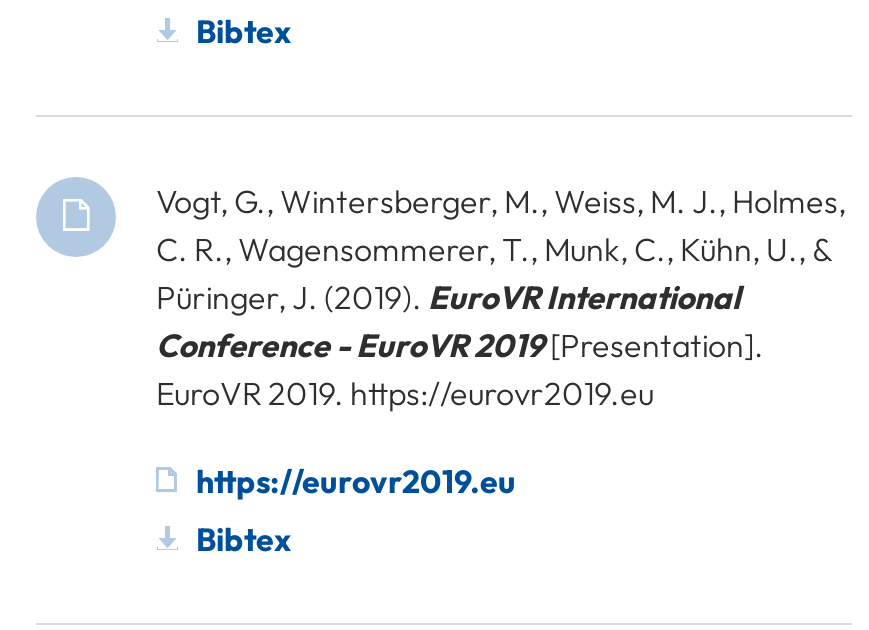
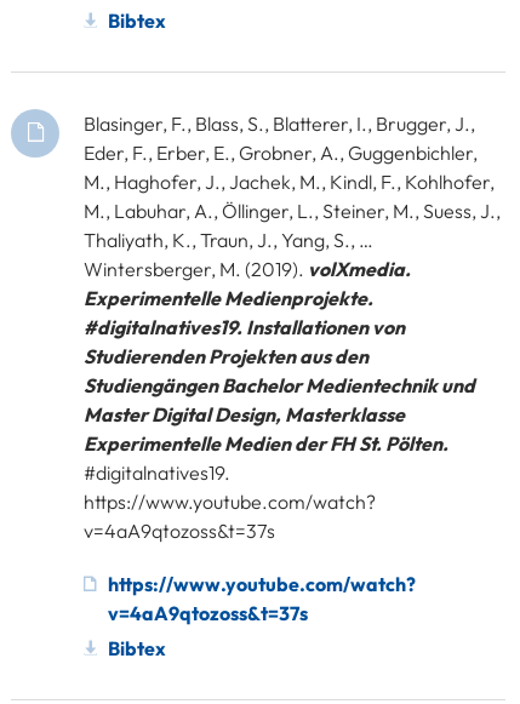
[156,182,846,414] Vogt, G., Wintersberger, M., Weiss, M. J., Holmes, | C. R., Wagensommerer, T., Munk, C., Kühn, U., & | Püringer, J. (2019). EuroVR International | Conference - EuroVR 2019[Presentation]. | EuroVR 2019. https://eurovr2019.eu -> [84,112,501,543] Blasinger, F., Blass, S., Blatterer, I., Brugger, J., | Eder, F., Erber, E., Grobner, A., Guggenbichler, | M., Haghofer, J., Jachek, M., Kindl, F., Kohlhofer, | M., Labuhar, A., Öllinger, L., Steiner, M., Suess, J., | Thaliyath, K., Traun, J., Yang, S., … | Wintersberger, M. (2019). volXmedia. | Experimentelle Medienprojekte. | #digitalnatives19. Installationen von | Studierenden Projekten aus den | Studiengängen Bachelor Medientechnik und | Master Digital Design, Masterklasse | Experimentelle Medien der FH St. Pölten. | #digitalnatives19. | https://www.youtube.com/watch? | v=4aA9qtozoss&t=37s
[196,462,516,502] https://eurovr2019.eu -> [108,572,416,626] https://www.youtube.com/watch? | v=4aA9qtozoss&t=37s

